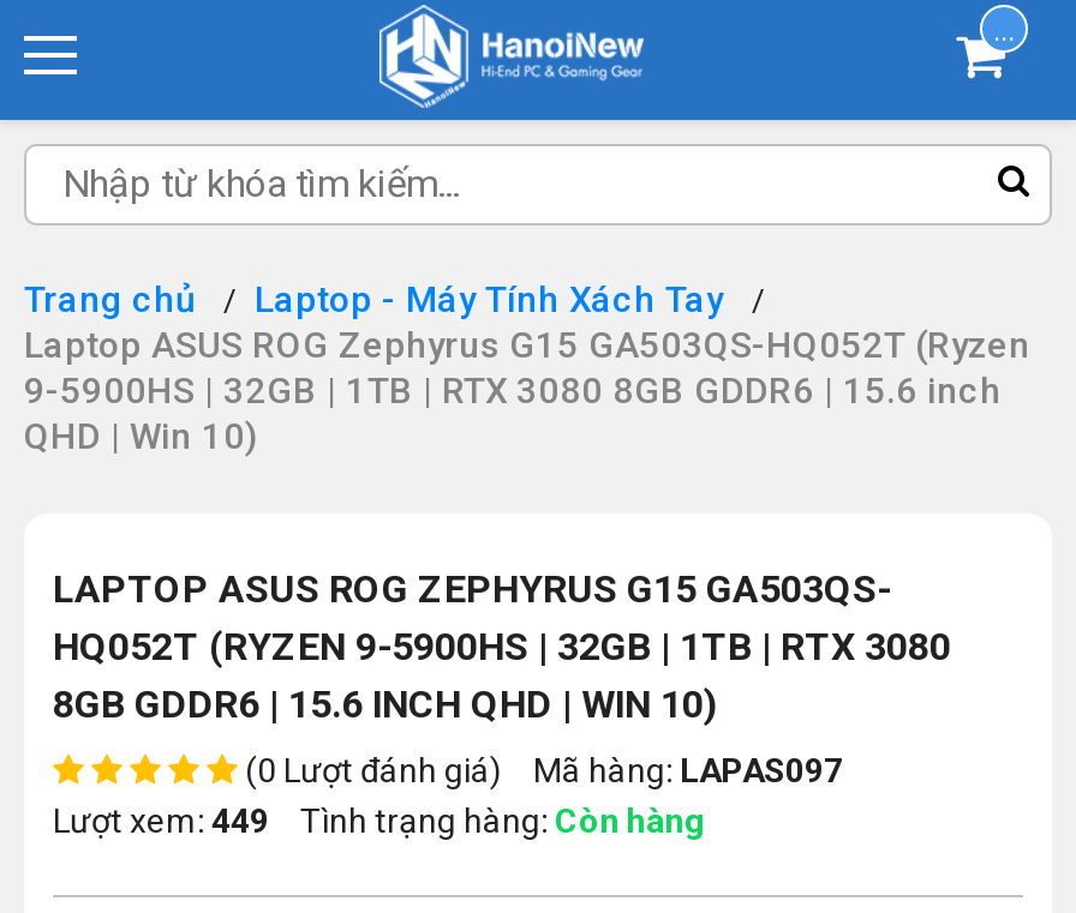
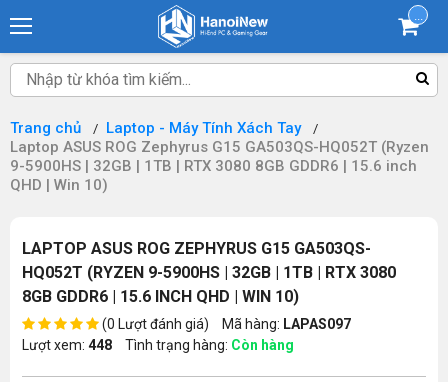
[53,801,706,840] Lượt xem: 449 Tình trạng hàng: Còn hàng -> [22,337,294,353] Lượt xem: 448 Tình trạng hàng: Còn hàng

